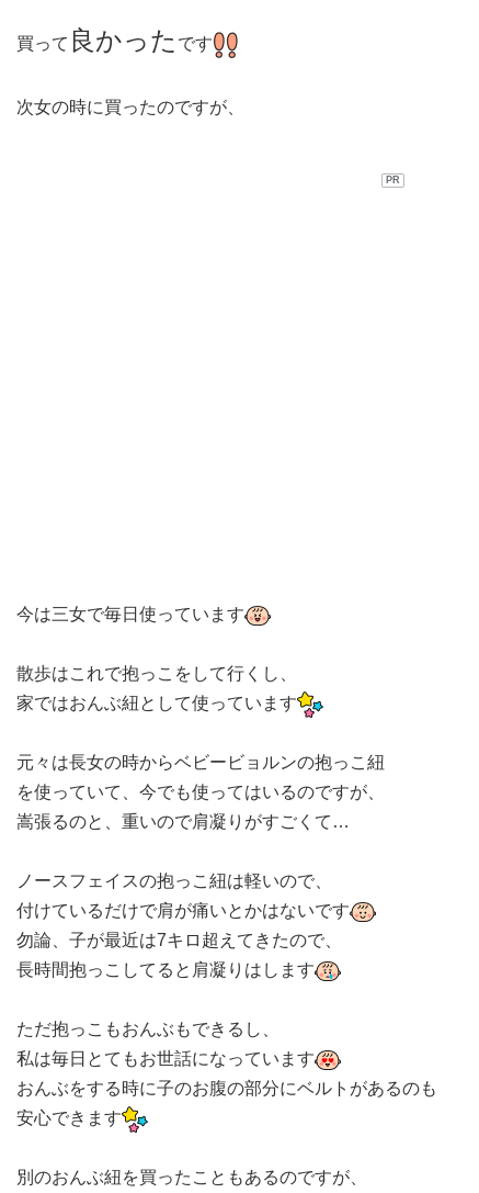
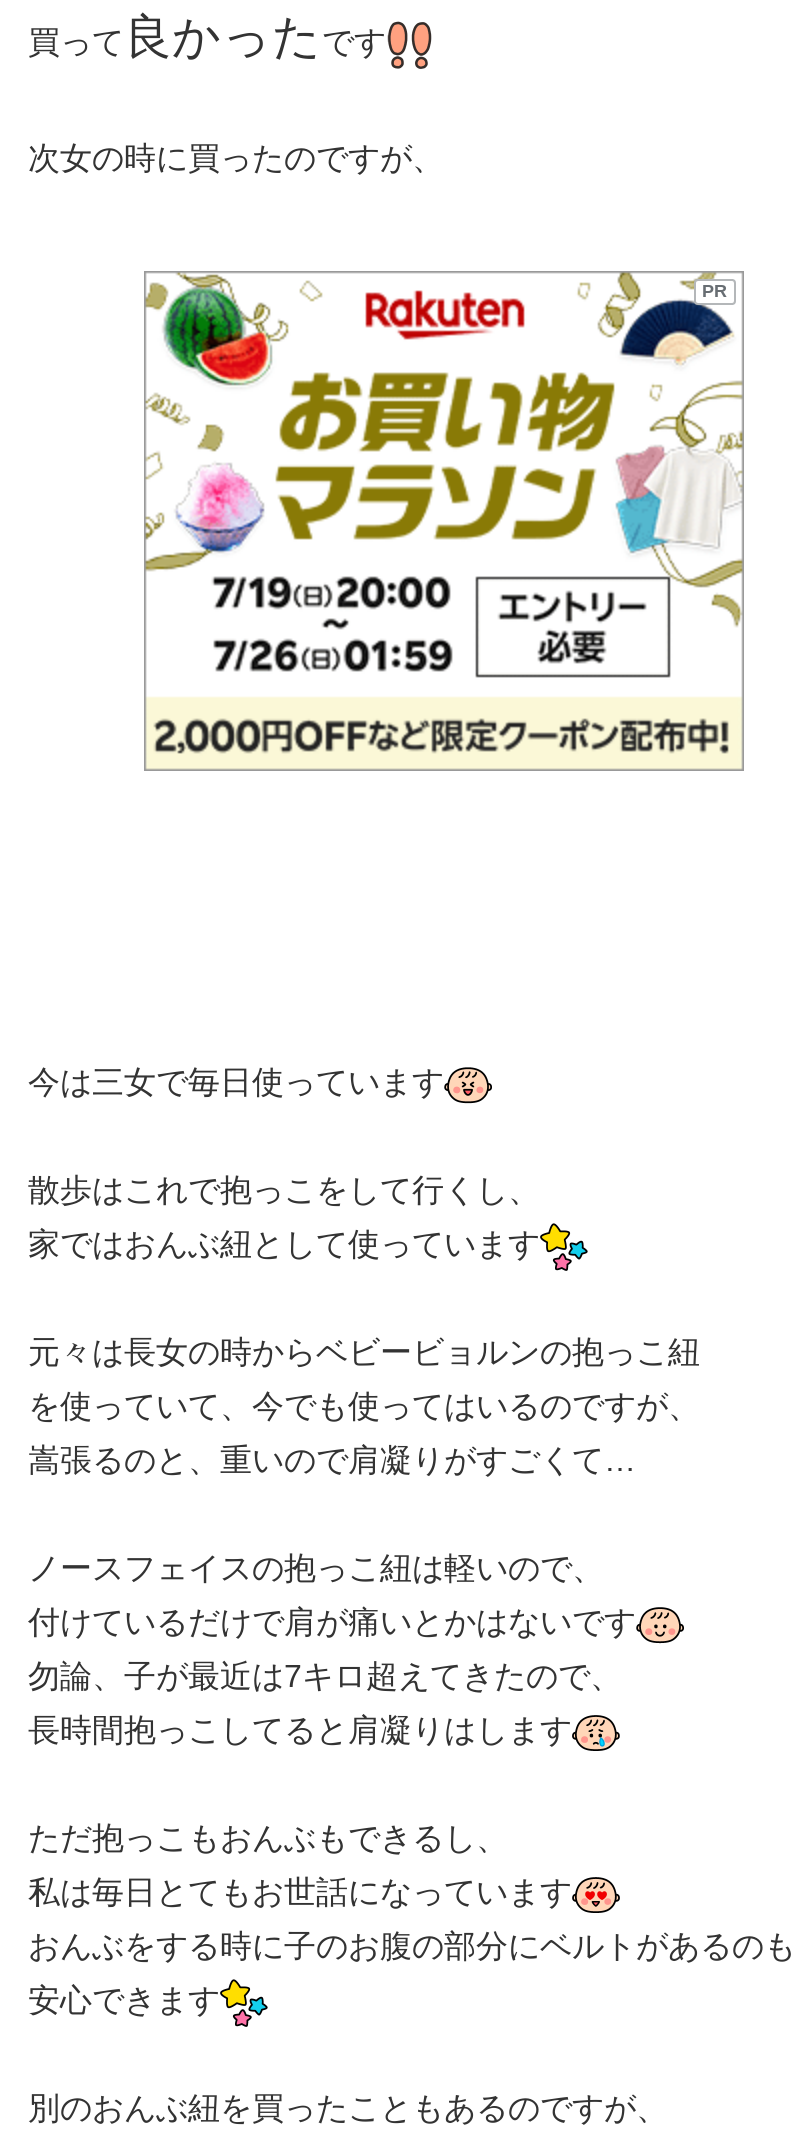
none -> [142,269,746,773] [image]

